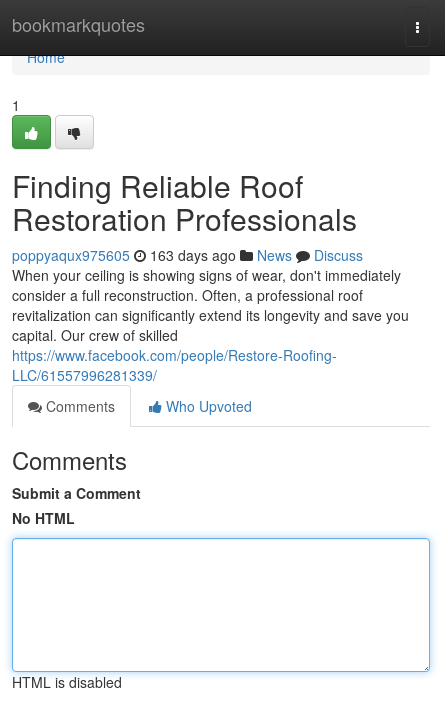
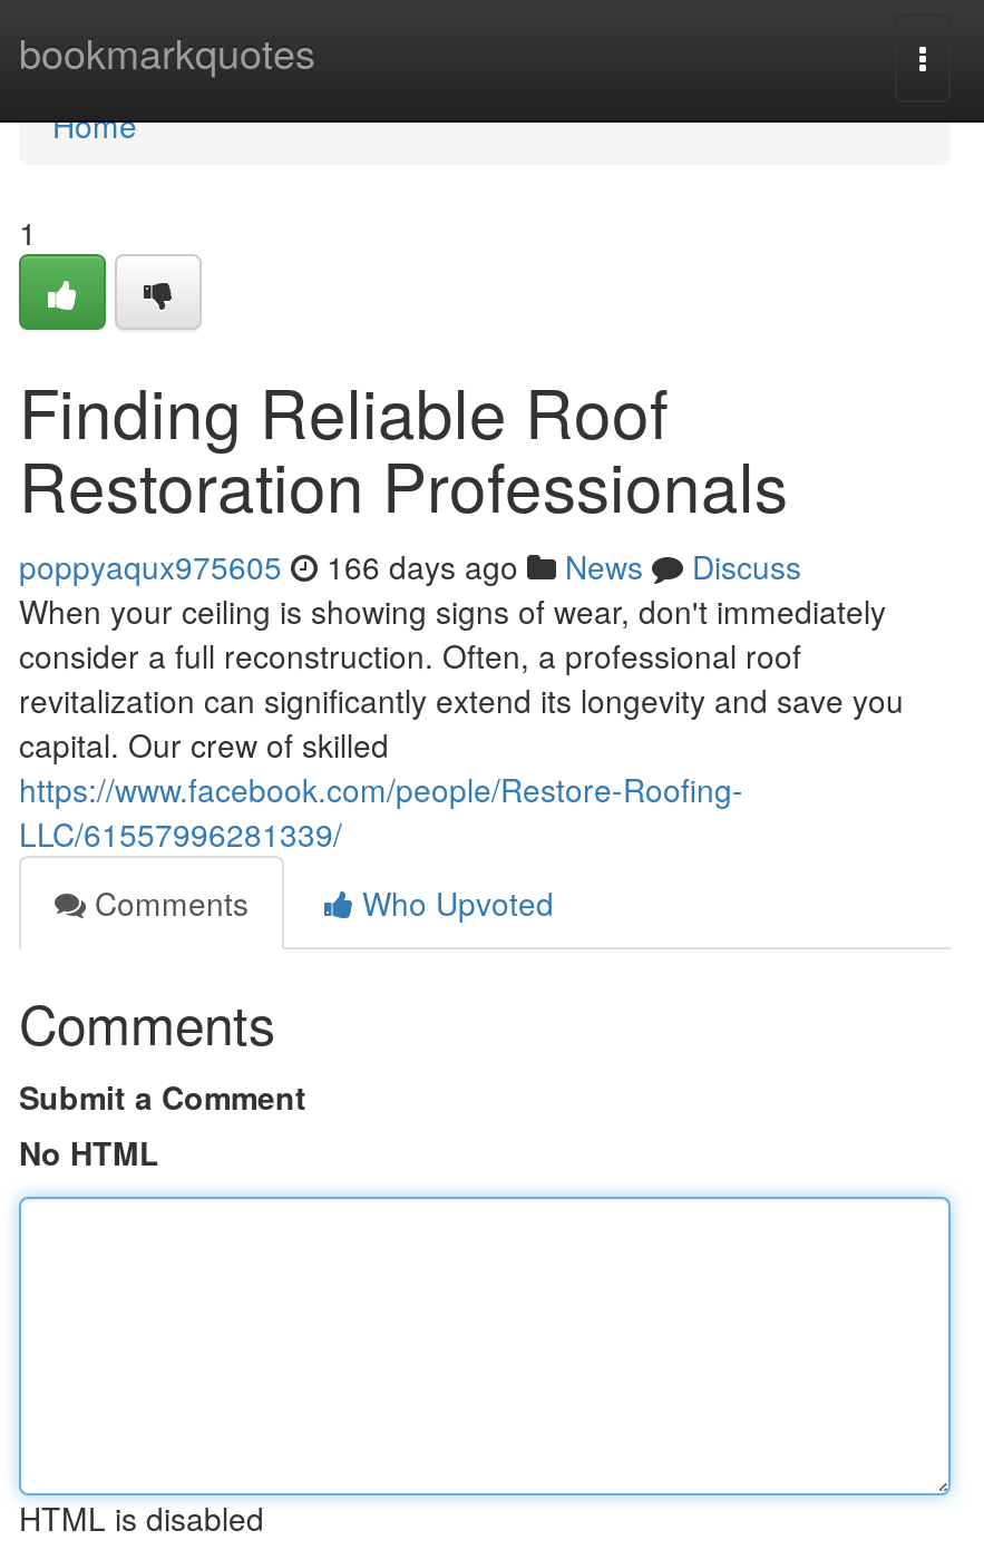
[12,245,363,265] poppyaqux975605 163 days ago News Discuss -> [19,544,801,588] poppyaqux975605 166 days ago News Discuss

